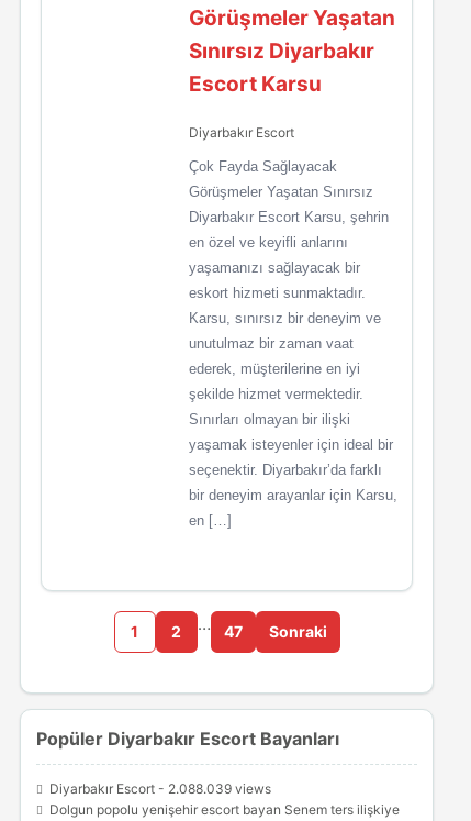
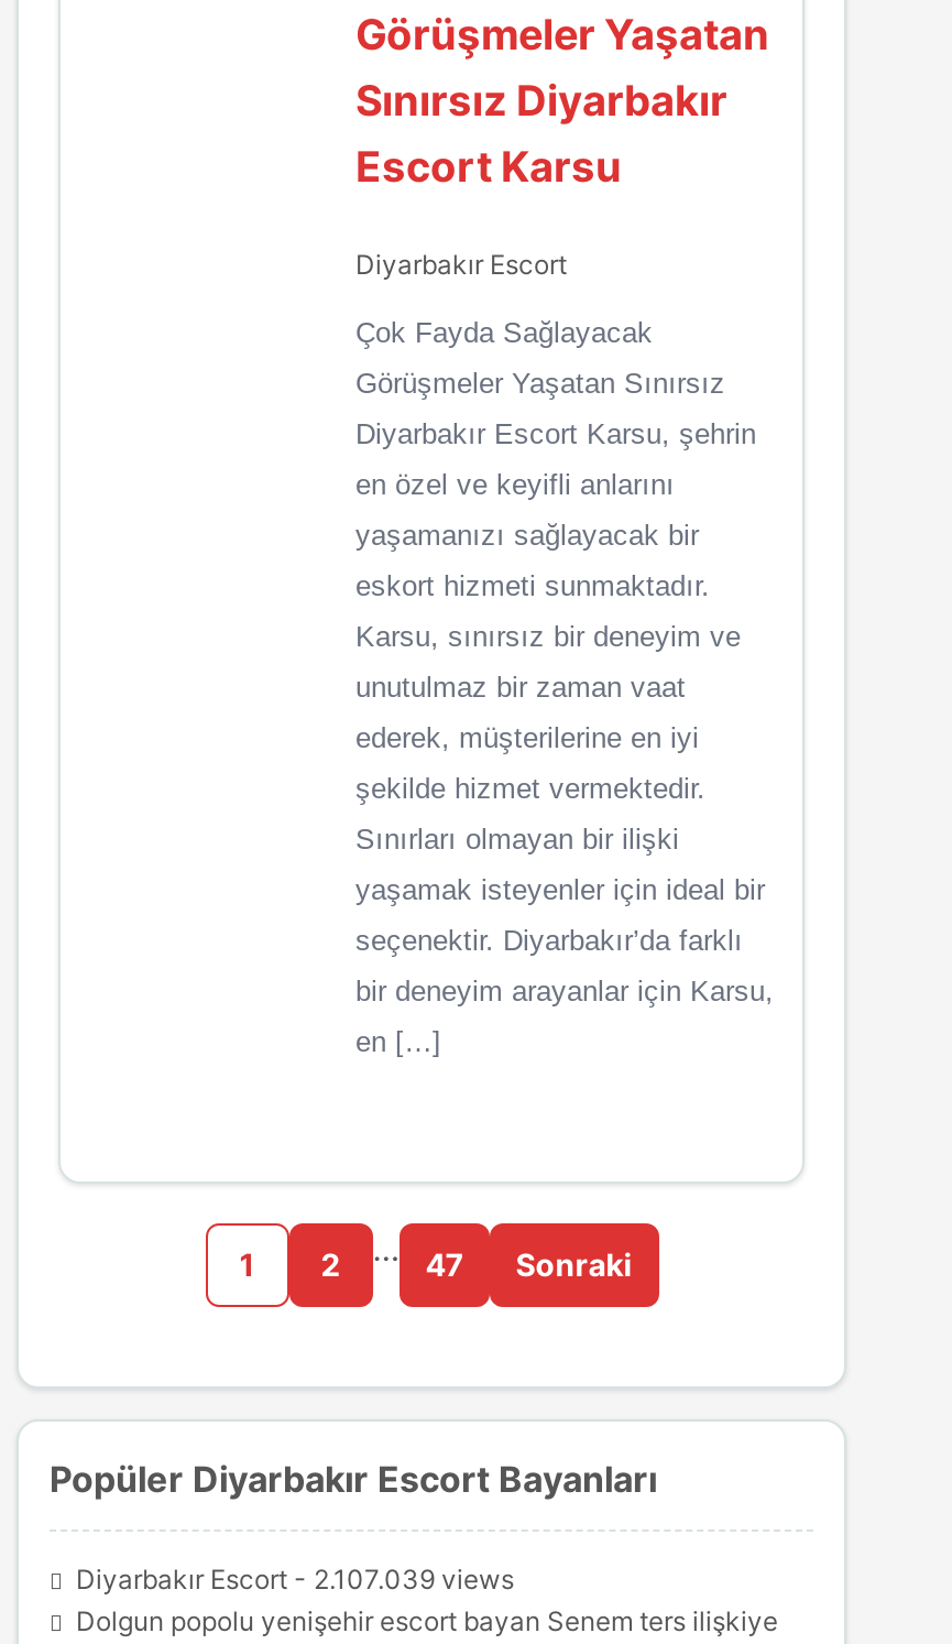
[49,780,271,797] Diyarbakır Escort - 2.088.039 views -> [76,1563,514,1596] Diyarbakır Escort - 2.107.039 views

